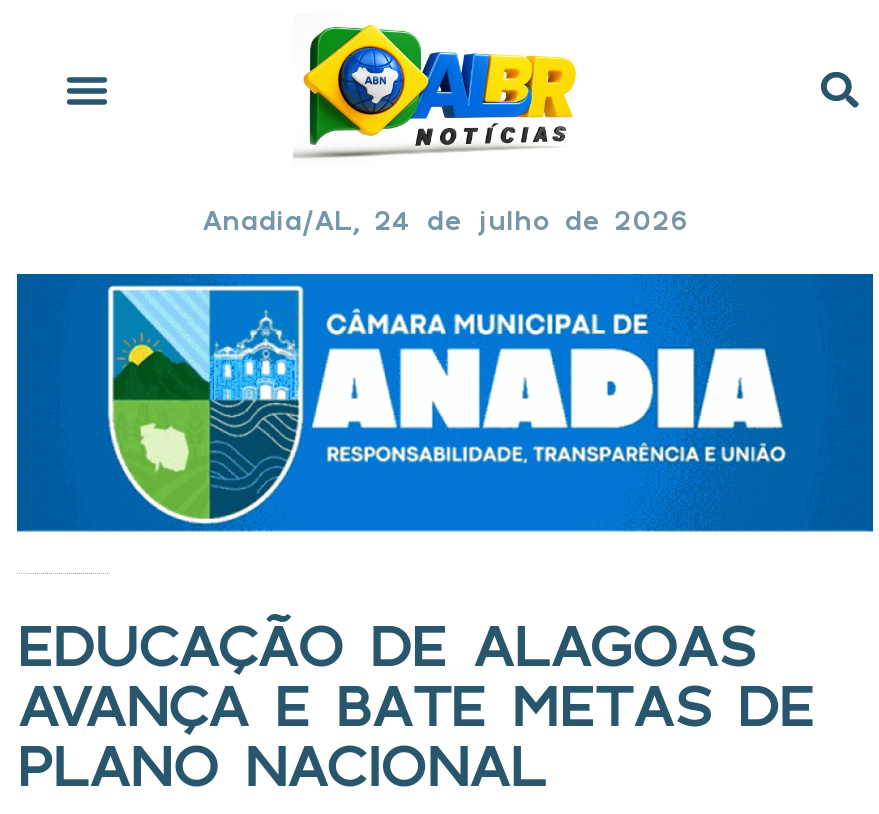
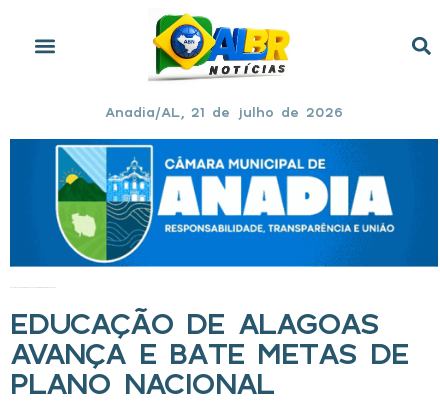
[202,202,688,236] Anadia/AL, 24 de julho de 2026 -> [105,102,343,119] Anadia/AL, 21 de julho de 2026

